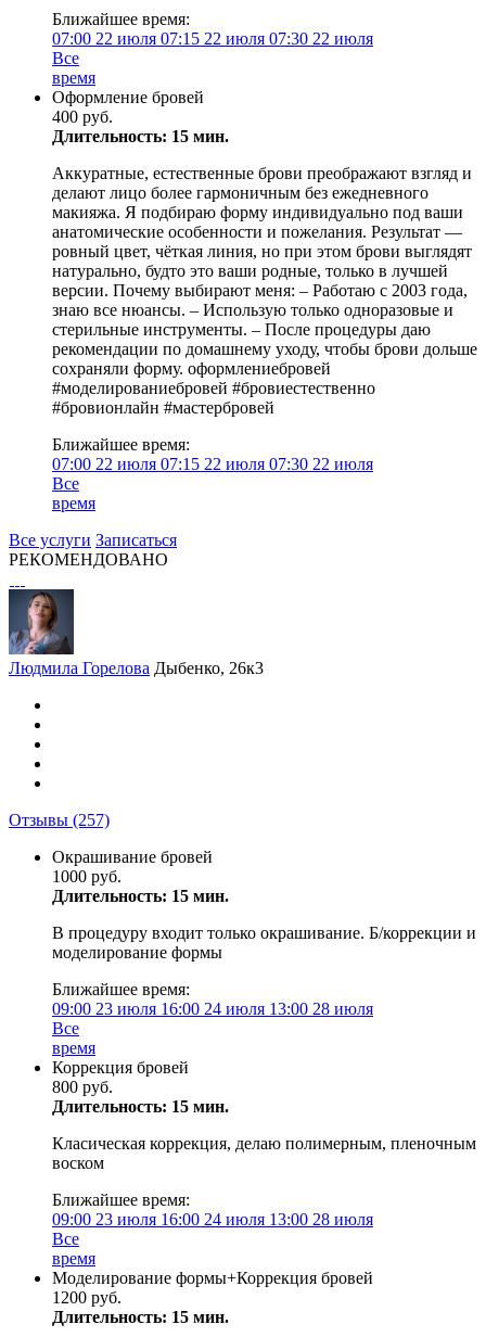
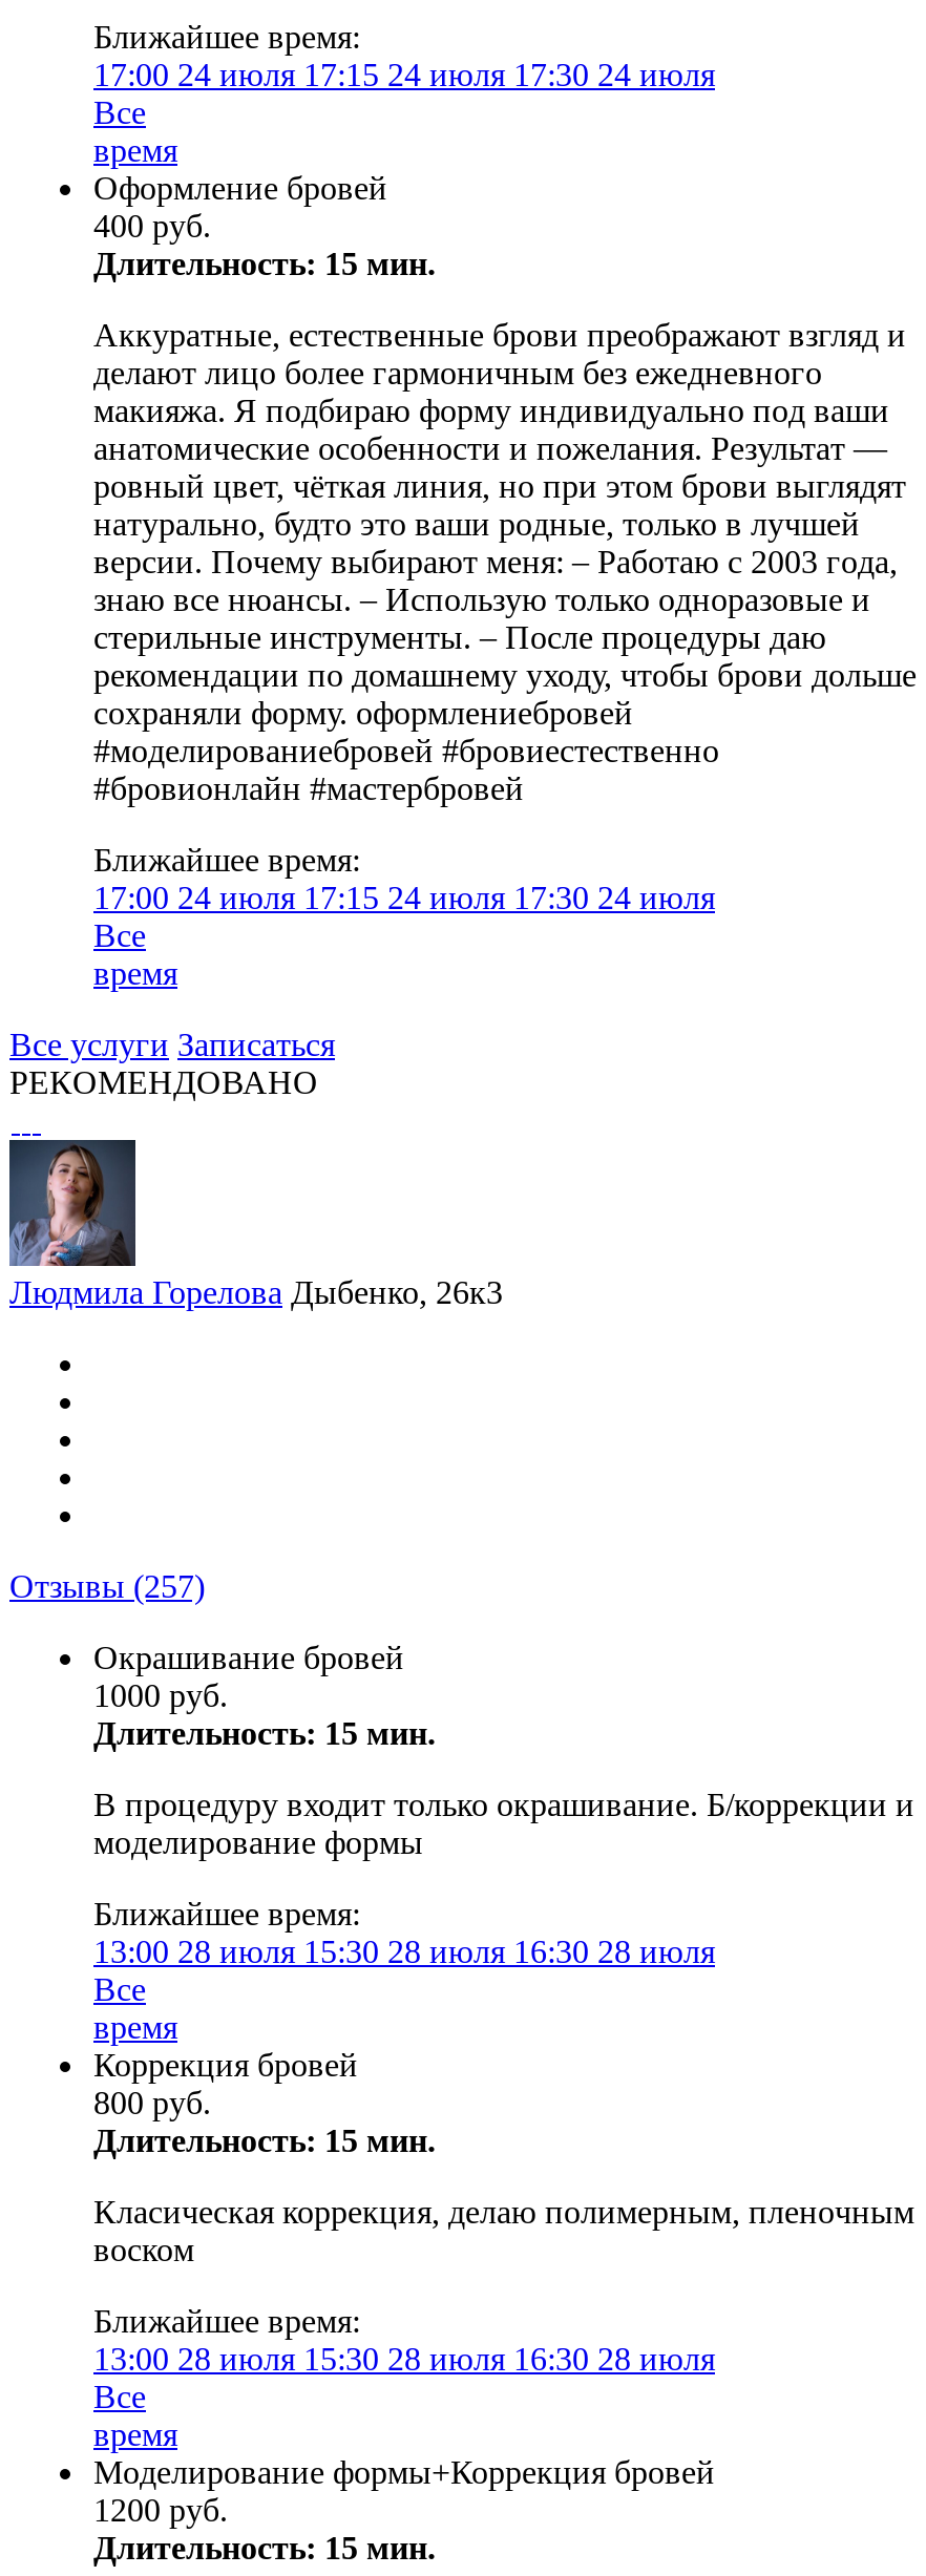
[52,29,373,48] 07:00 22 июля 07:15 22 июля 07:30 22 июля -> [93,57,715,92] 17:00 24 июля 17:15 24 июля 17:30 24 июля
[52,455,373,473] 07:00 22 июля 07:15 22 июля 07:30 22 июля -> [93,880,715,915] 17:00 24 июля 17:15 24 июля 17:30 24 июля
[52,999,373,1018] 09:00 23 июля 16:00 24 июля 13:00 28 июля -> [93,1934,715,1969] 13:00 28 июля 15:30 28 июля 16:30 28 июля
[52,1210,373,1228] 09:00 23 июля 16:00 24 июля 13:00 28 июля -> [93,2341,715,2377] 13:00 28 июля 15:30 28 июля 16:30 28 июля

